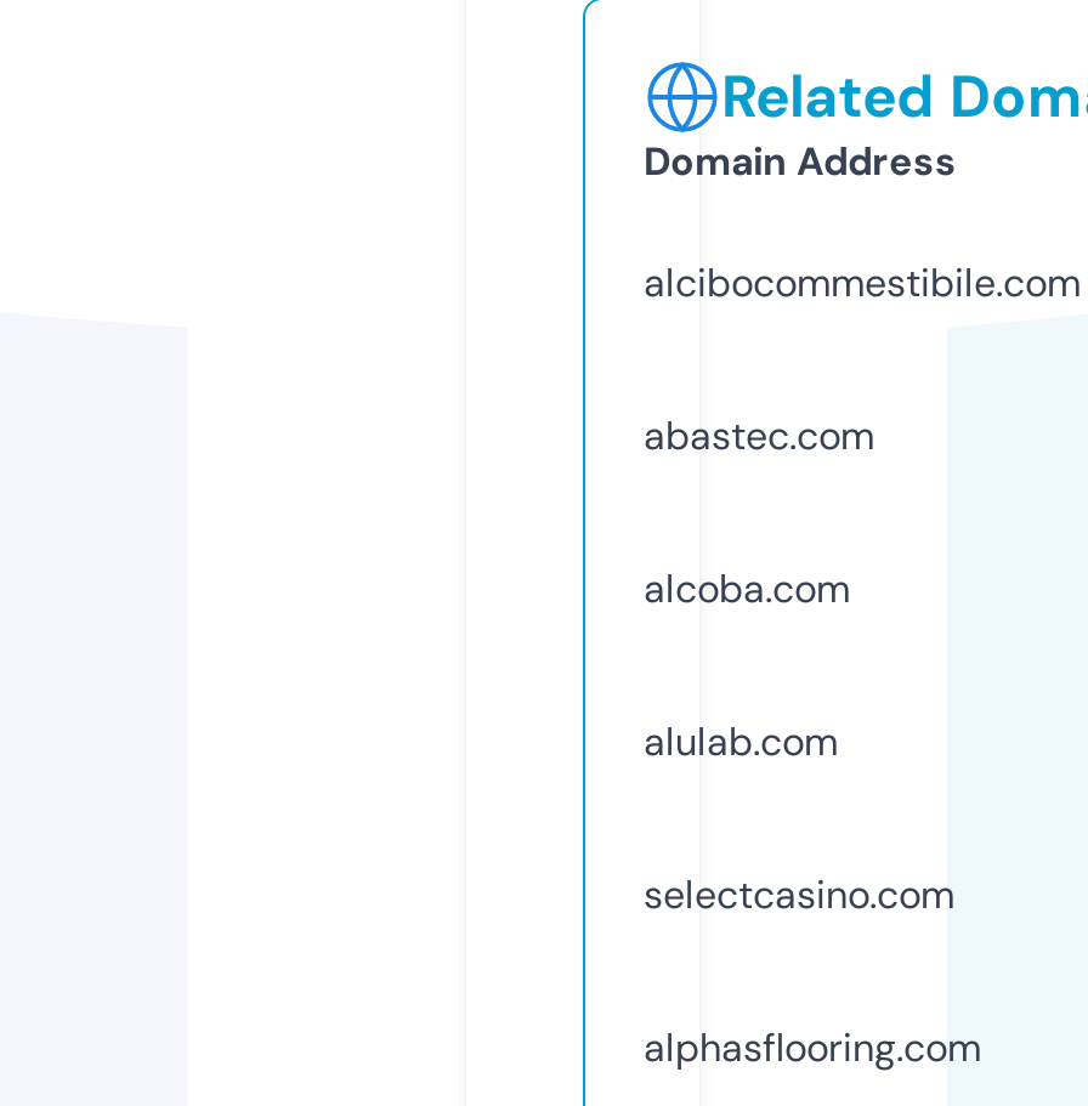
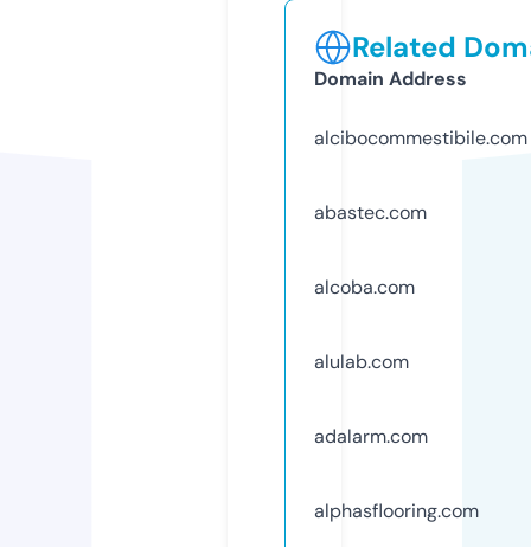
[644,869,954,920] selectcasino.com -> [314,424,428,448] adalarm.com

